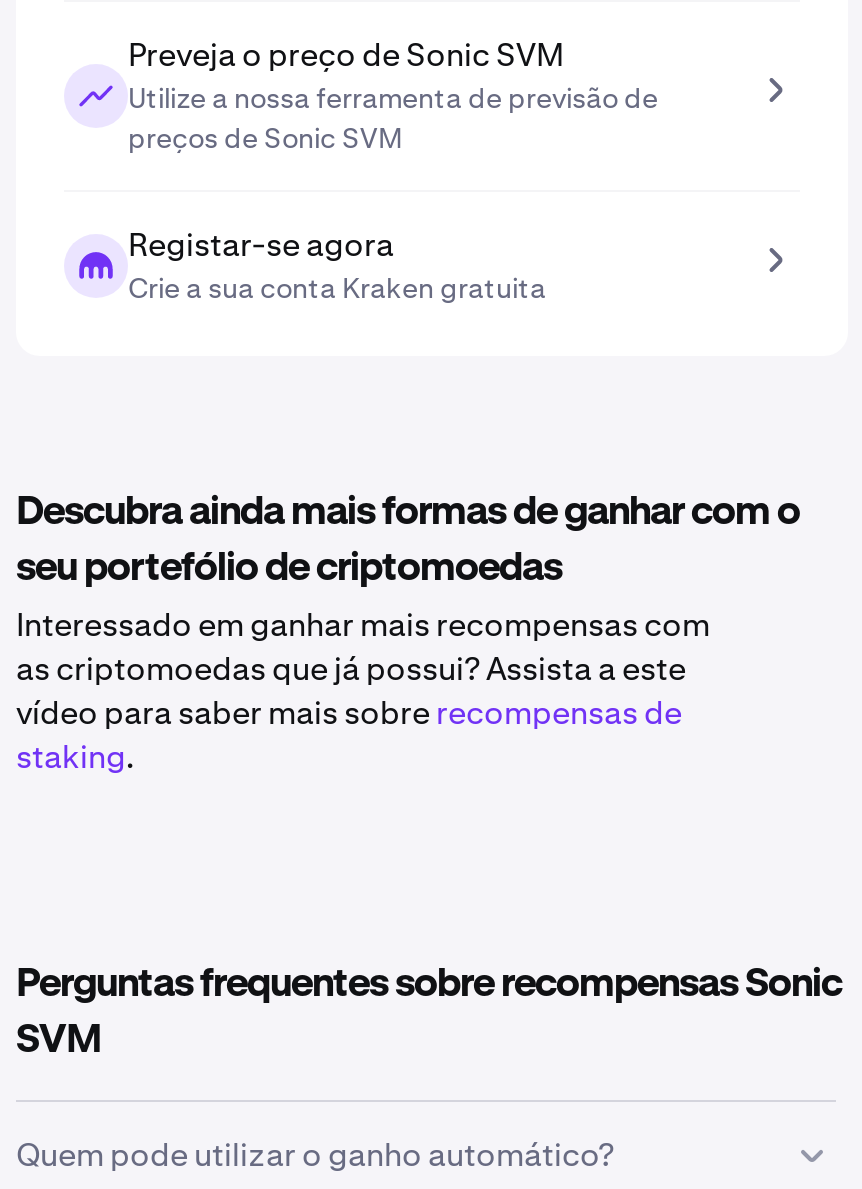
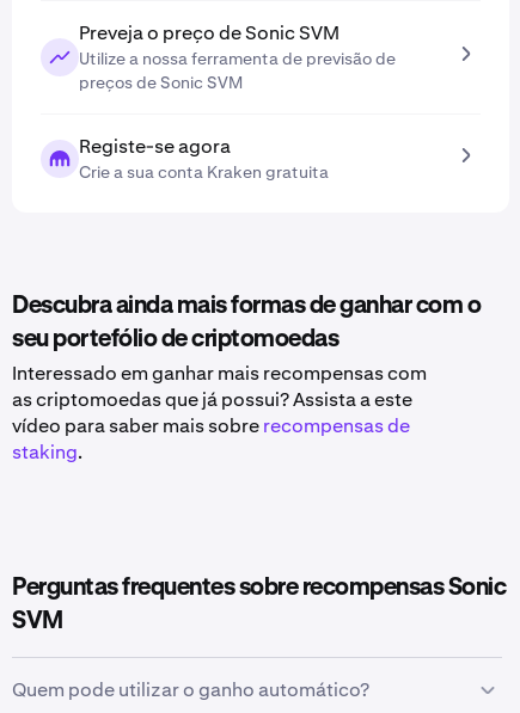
[128,224,394,266] Registar-se agora -> [79,134,231,159] Registe-se agora

